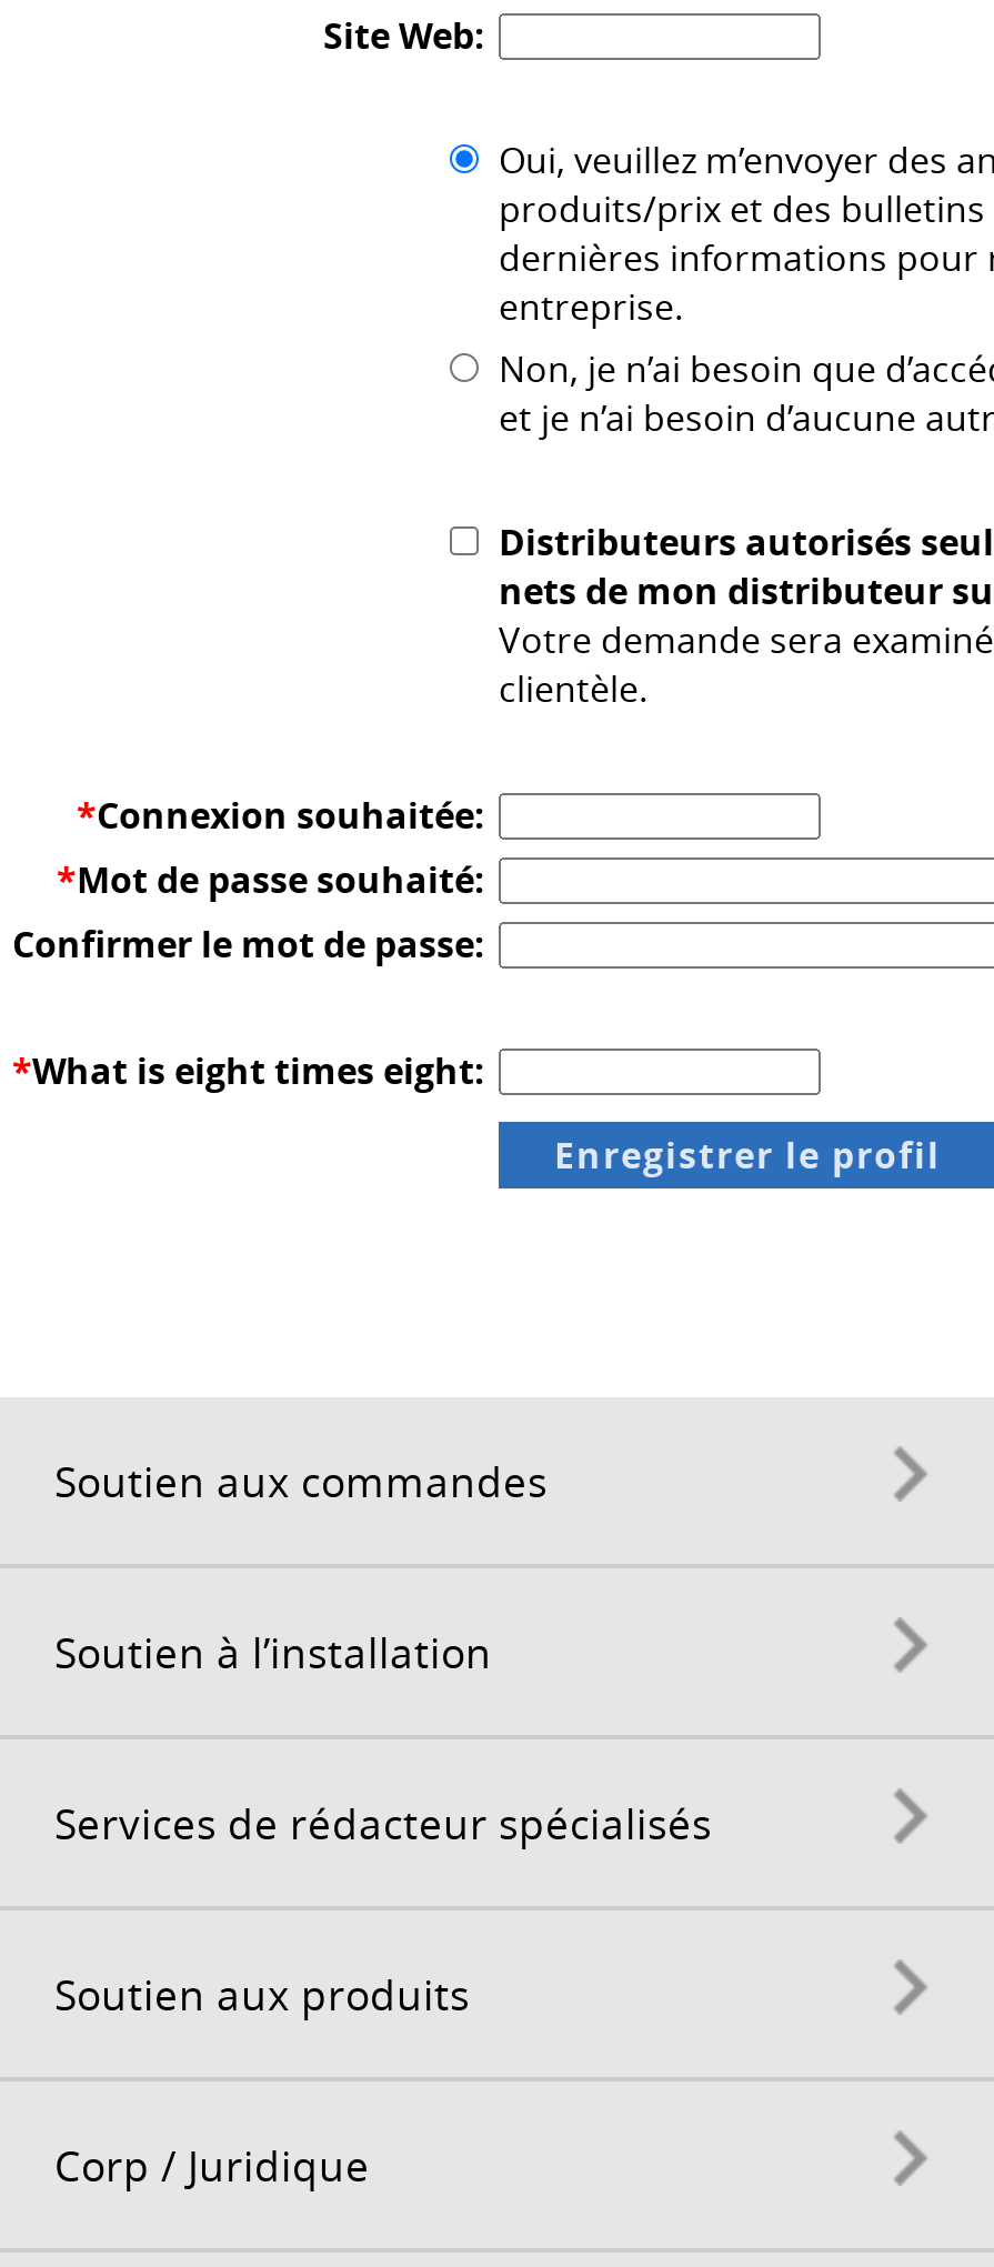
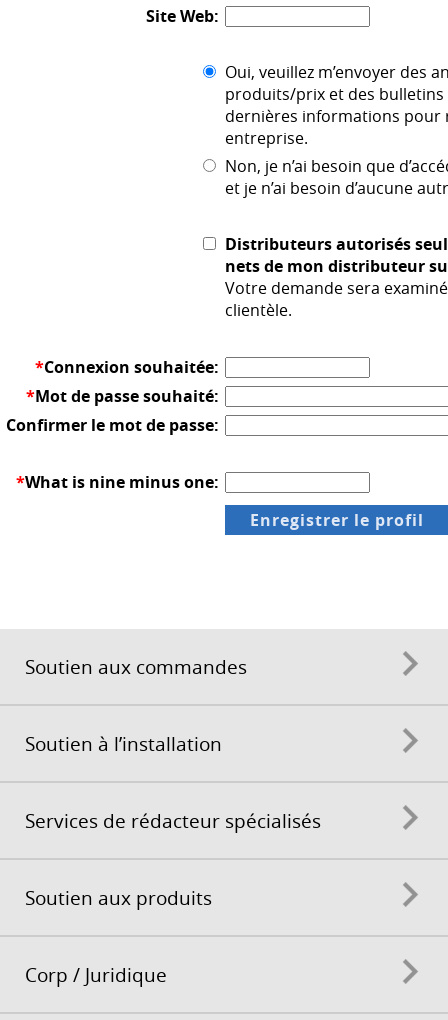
[12,1046,485,1095] *What is eight times eight: -> [16,471,219,493] *What is nine minus one:

